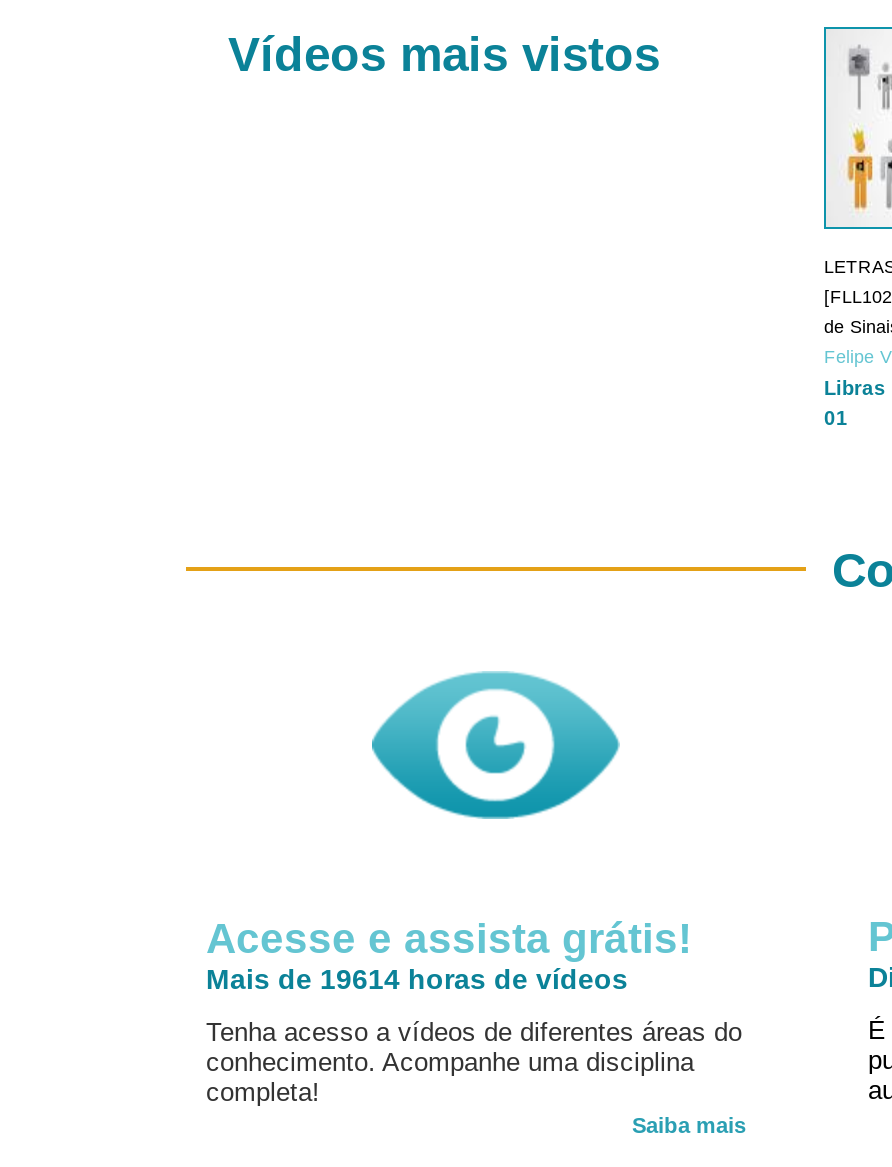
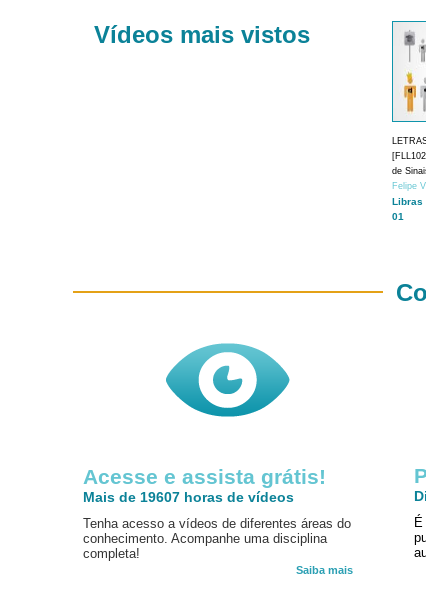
[206,963,628,995] Mais de 19614 horas de vídeos -> [83,489,294,505] Mais de 19607 horas de vídeos

